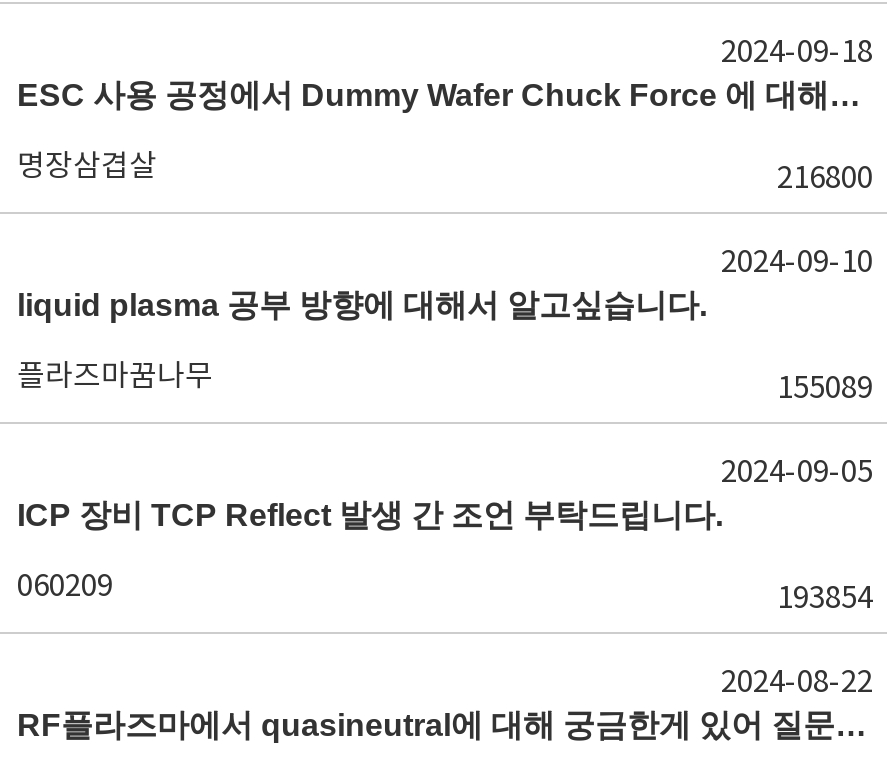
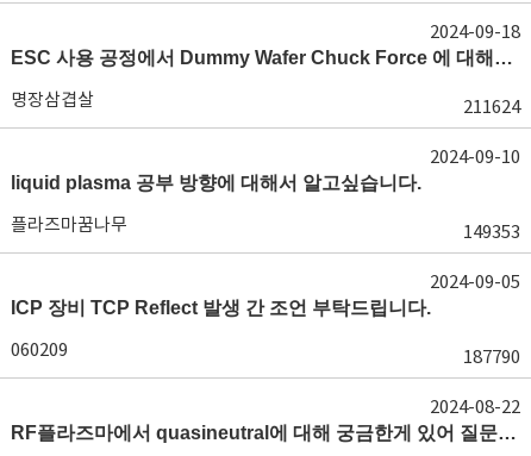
[777,158,873,196] 216800 -> [463,95,520,118] 211624
[777,368,873,406] 155089 -> [463,220,520,243] 149353
[777,578,873,616] 193854 -> [463,345,520,368] 187790

